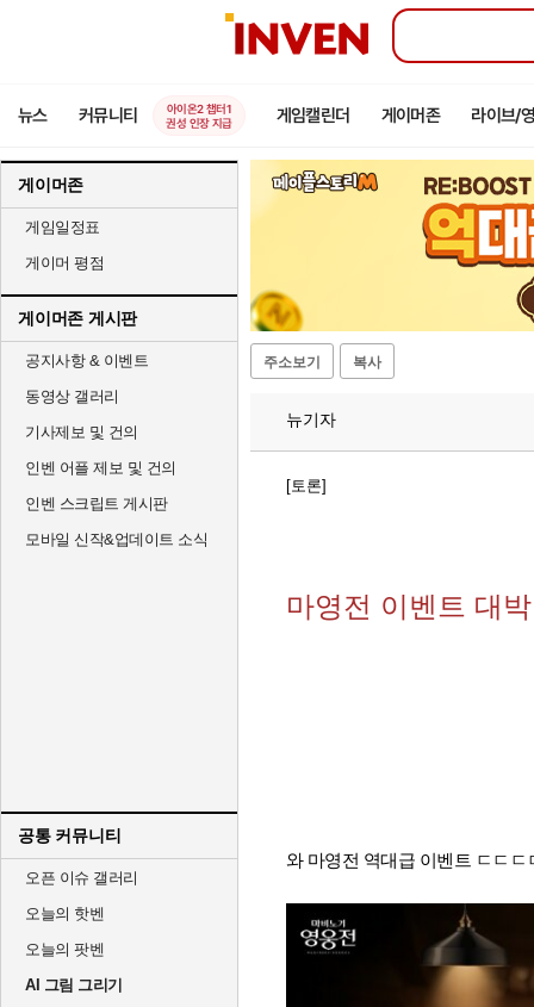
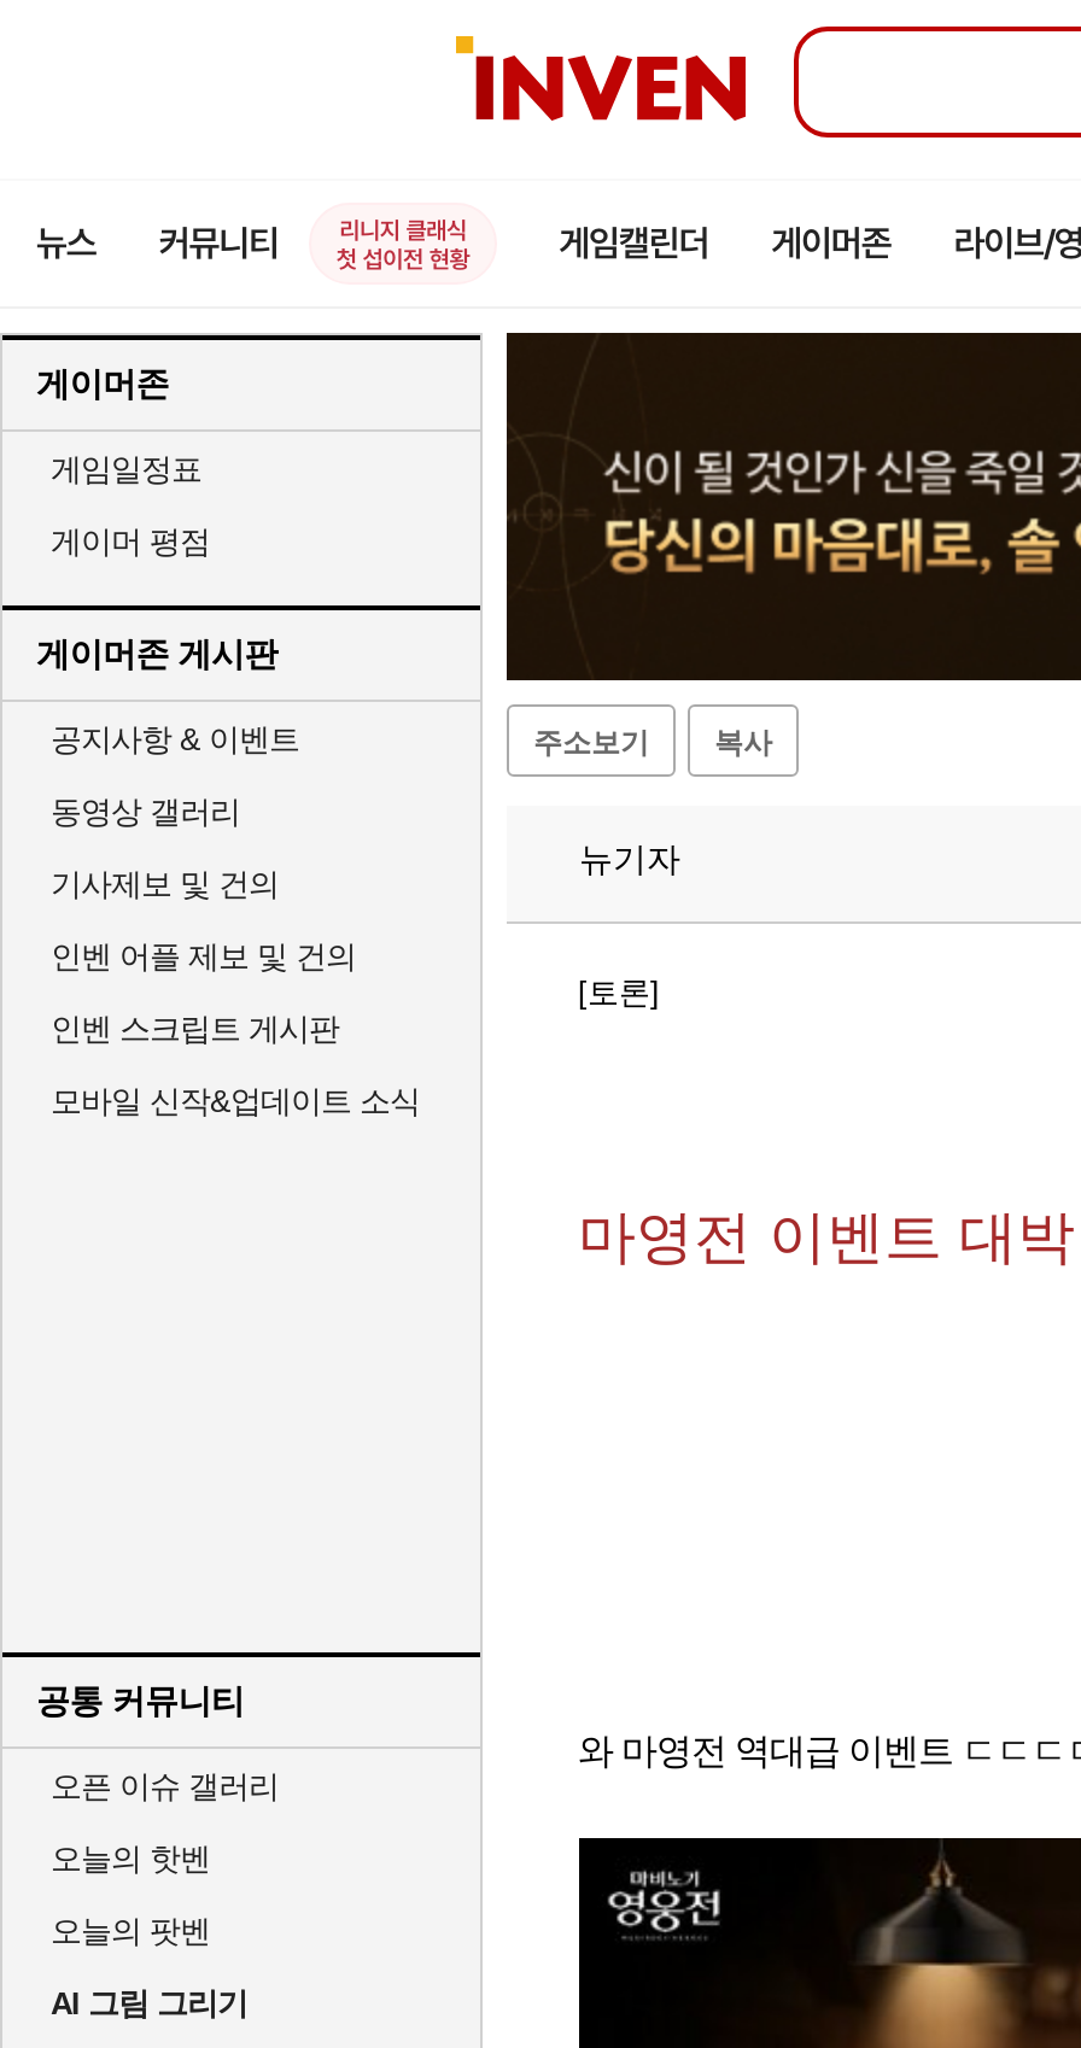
[166,101,232,130] 아이온2 챕터1 | 권성 인장 지급 -> [336,215,470,273] 리니지 클래식 | 첫 섭이전 현황
[250,160,530,332] [image] -> [504,330,1074,683] [image]

